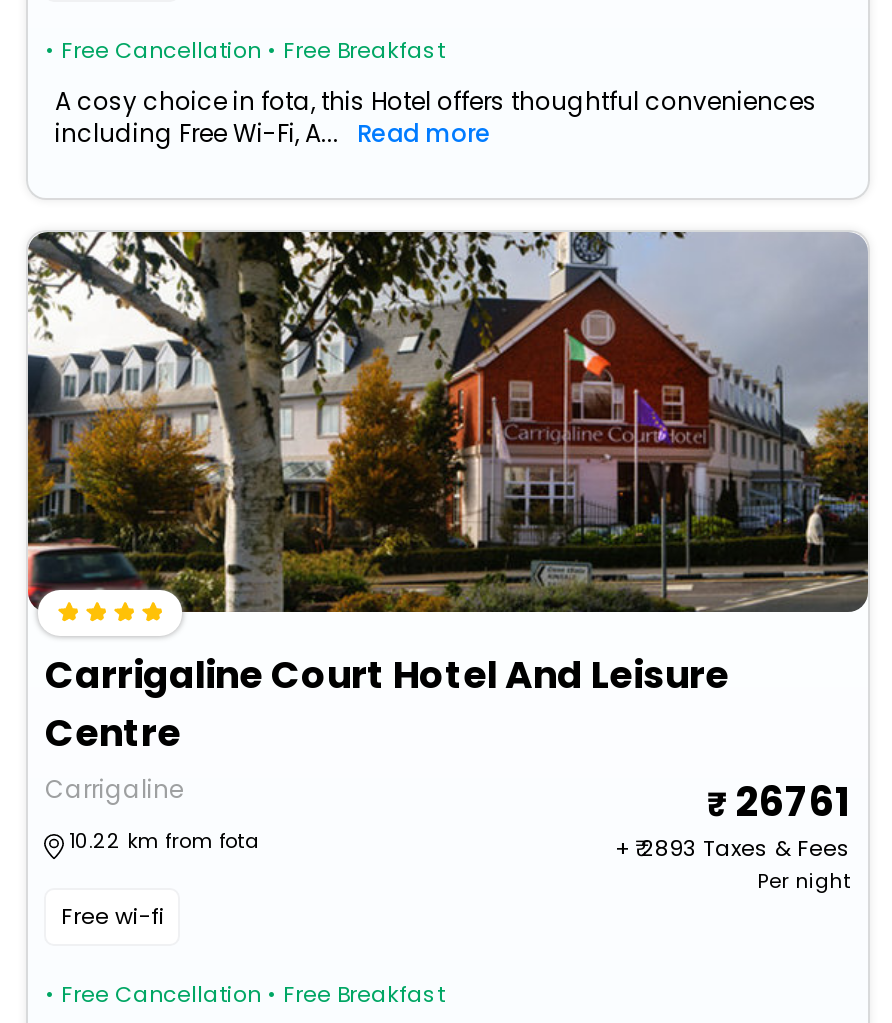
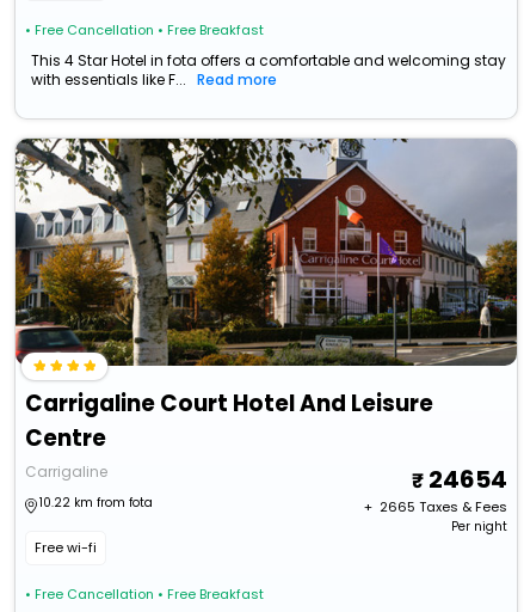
[55,85,817,151] A cosy choice in fota, this Hotel offers thoughtful conveniences | including Free Wi-Fi, A... Read more -> [32,51,507,90] This 4 Star Hotel in fota offers a comfortable and welcoming stay | with essentials like F... Read more
[735,775,851,831] 26761 -> [428,463,507,497] 24654
[615,833,851,865] + ₹2893 Taxes & Fees -> [363,498,507,517] + ₹2665 Taxes & Fees

